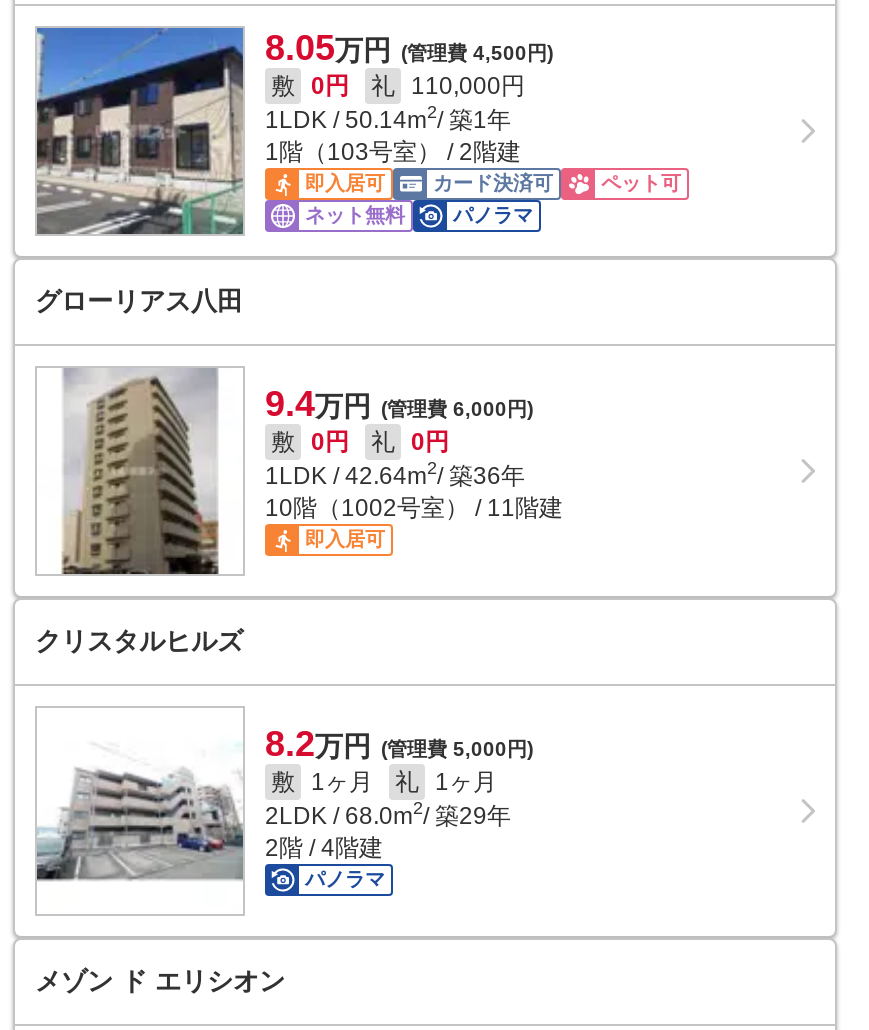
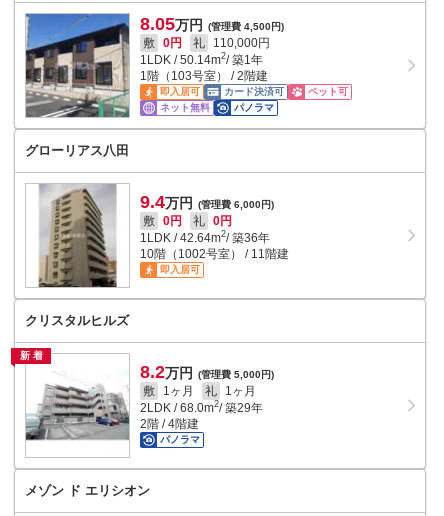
none -> [19,350,45,361] 新着

